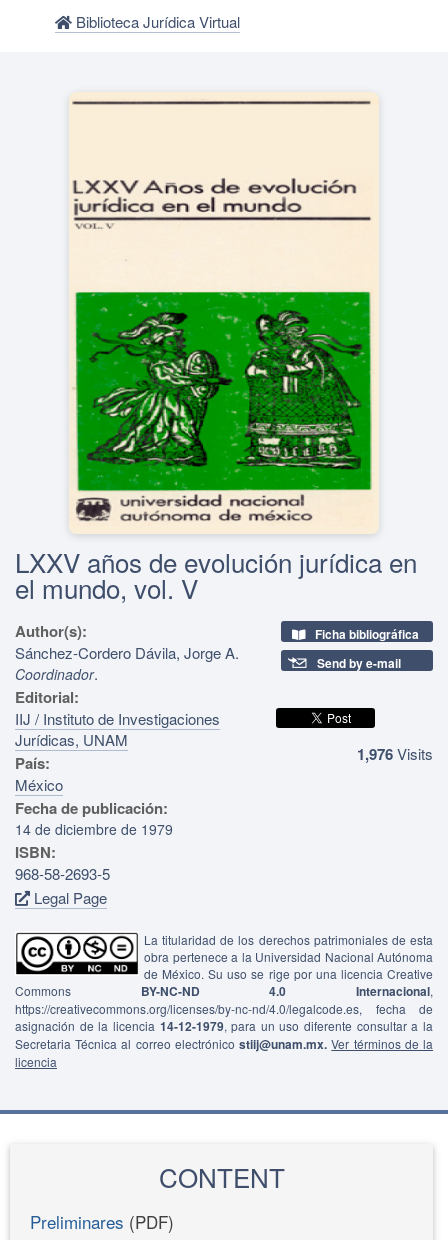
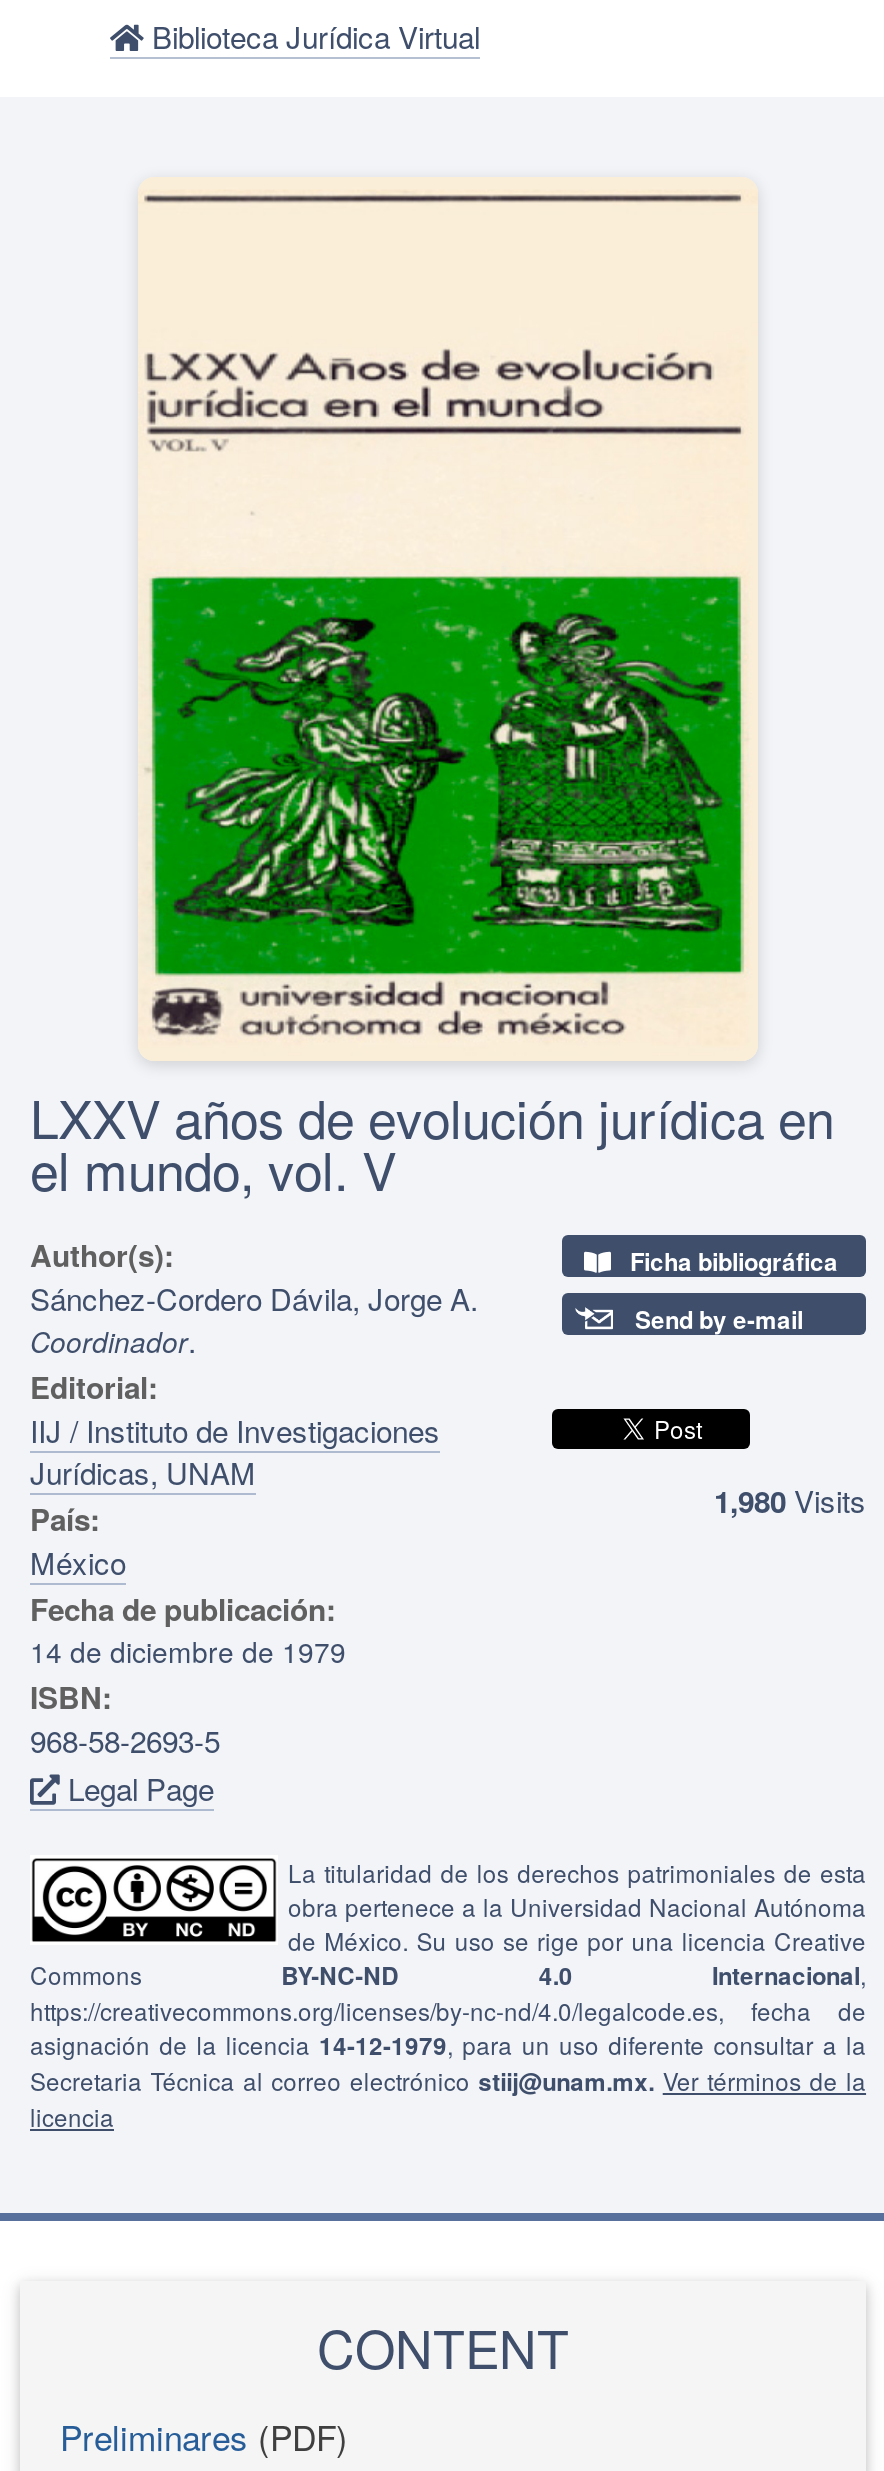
[357,742,433,764] 1,976 Visits -> [714,1478,866,1522] 1,980 Visits

